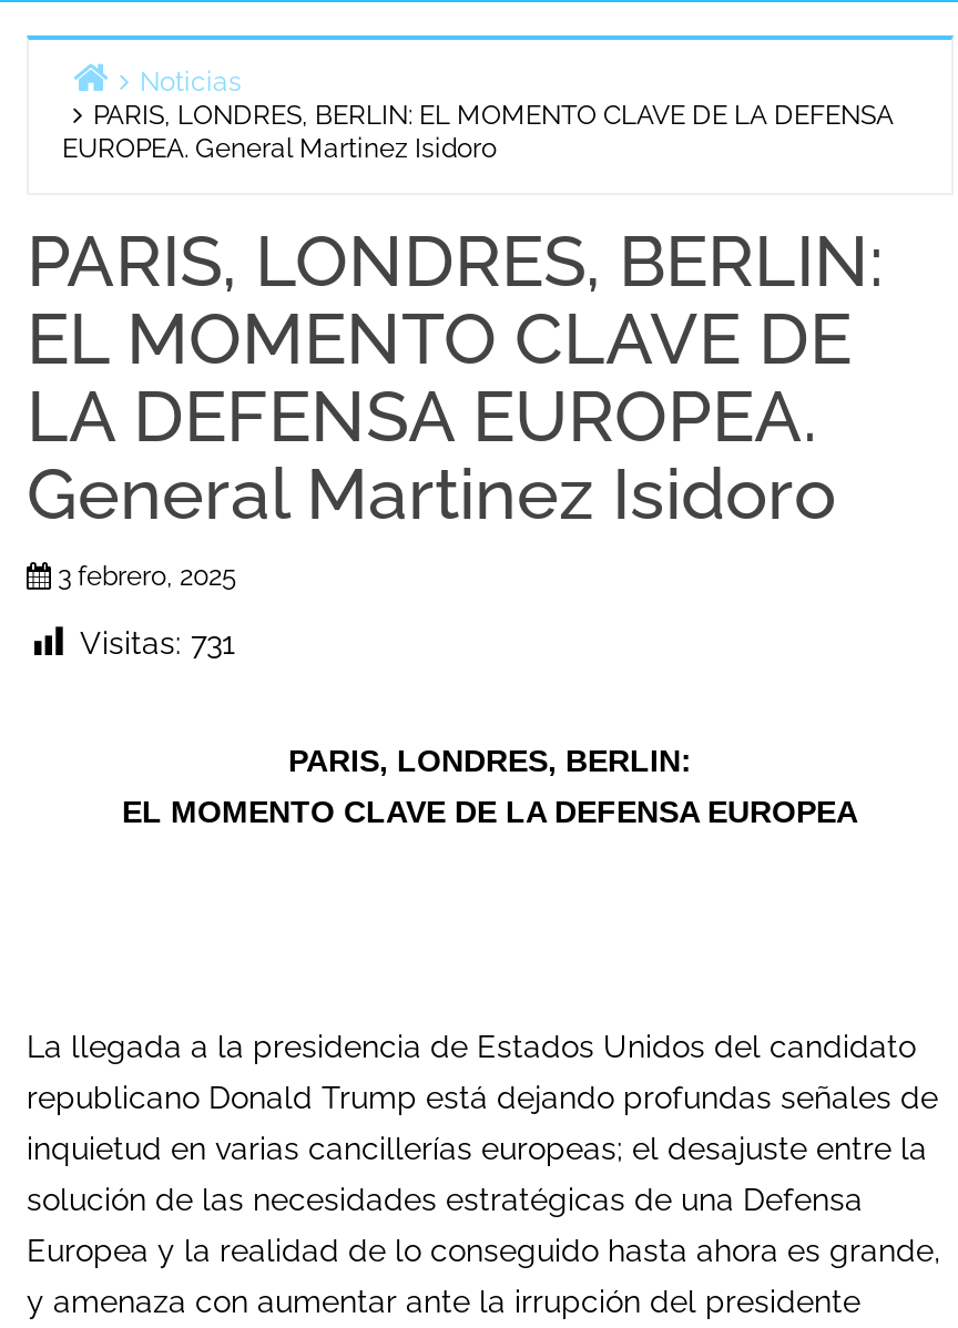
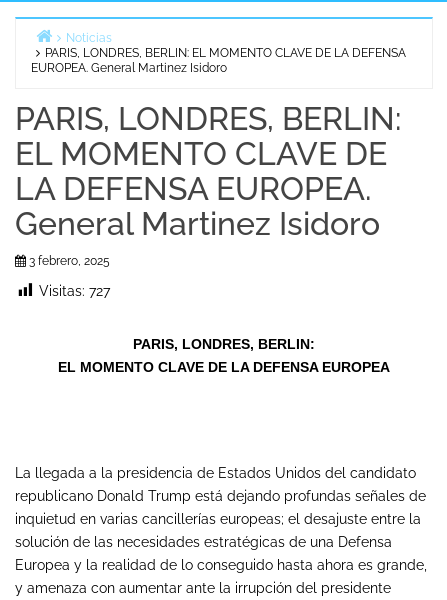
[80,625,235,661] Visitas: 731 -> [39,283,110,299] Visitas: 727

